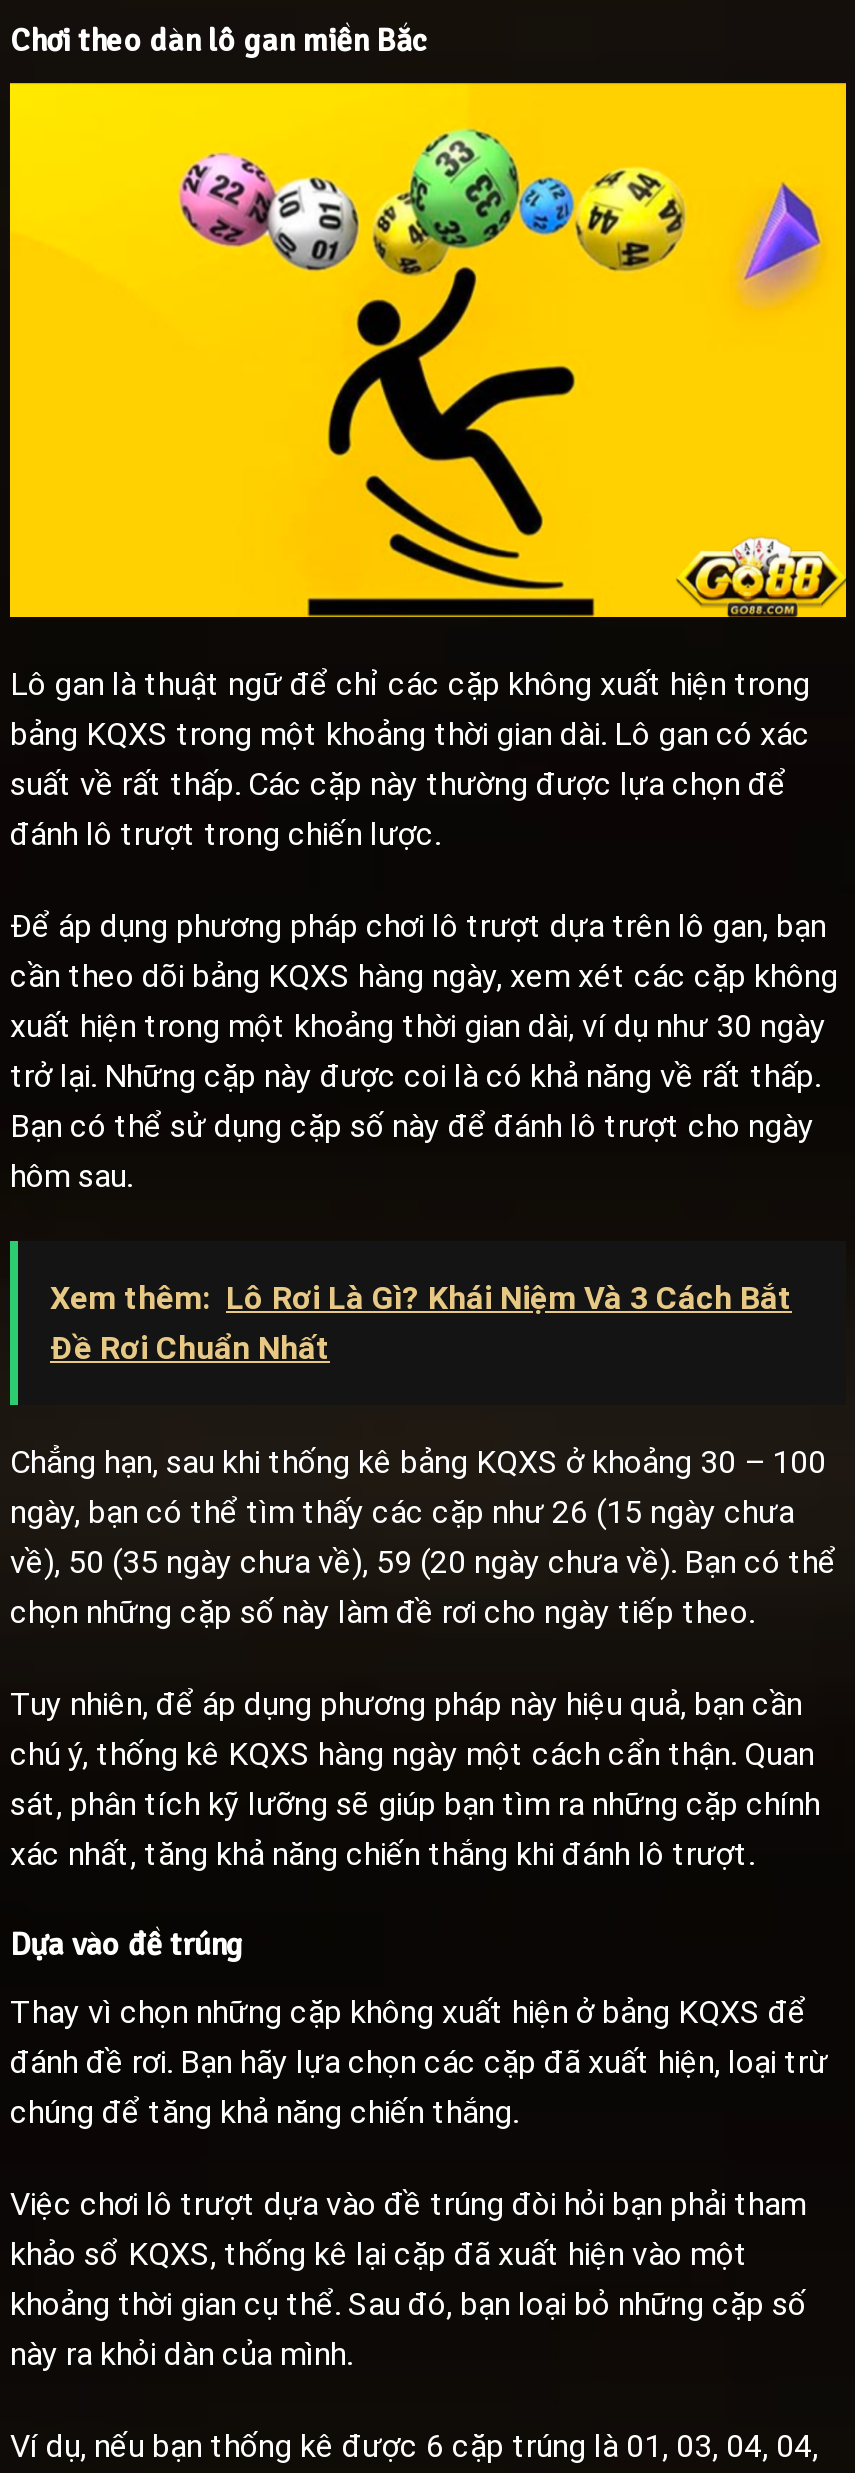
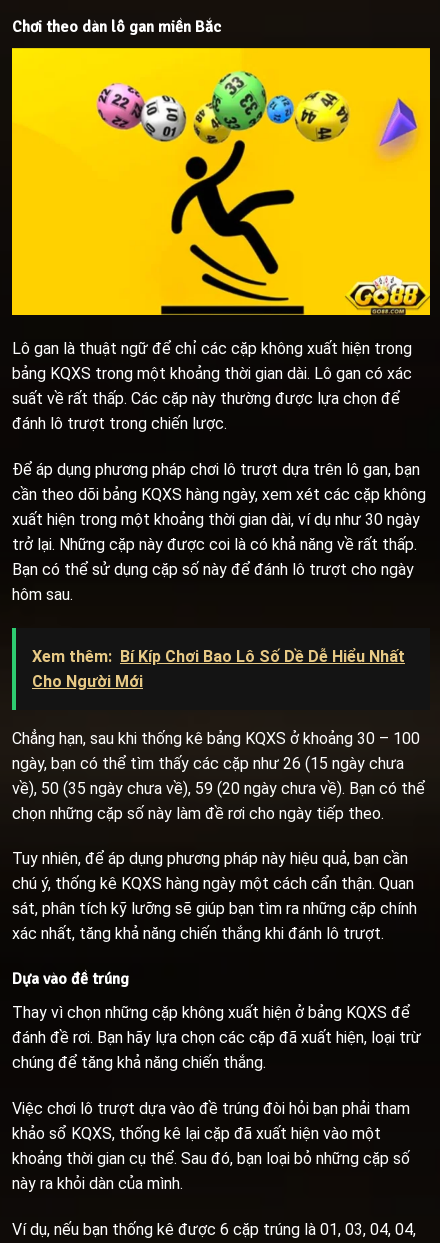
[50,1280,792,1368] Xem thêm: Lô Rơi Là Gì? Khái Niệm Và 3 Cách Bắt | Đề Rơi Chuẩn Nhất -> [32,646,405,690] Xem thêm: Bí Kíp Chơi Bao Lô Số Dề Dễ Hiểu Nhất | Cho Người Mới

